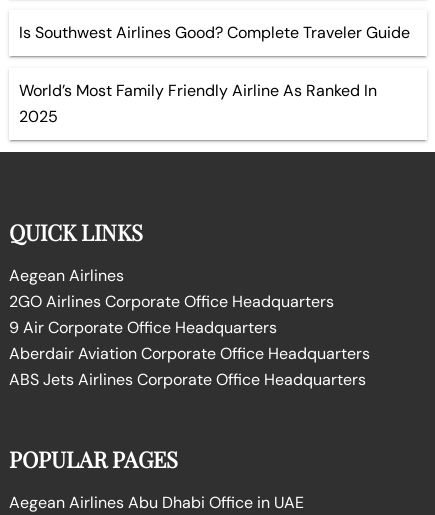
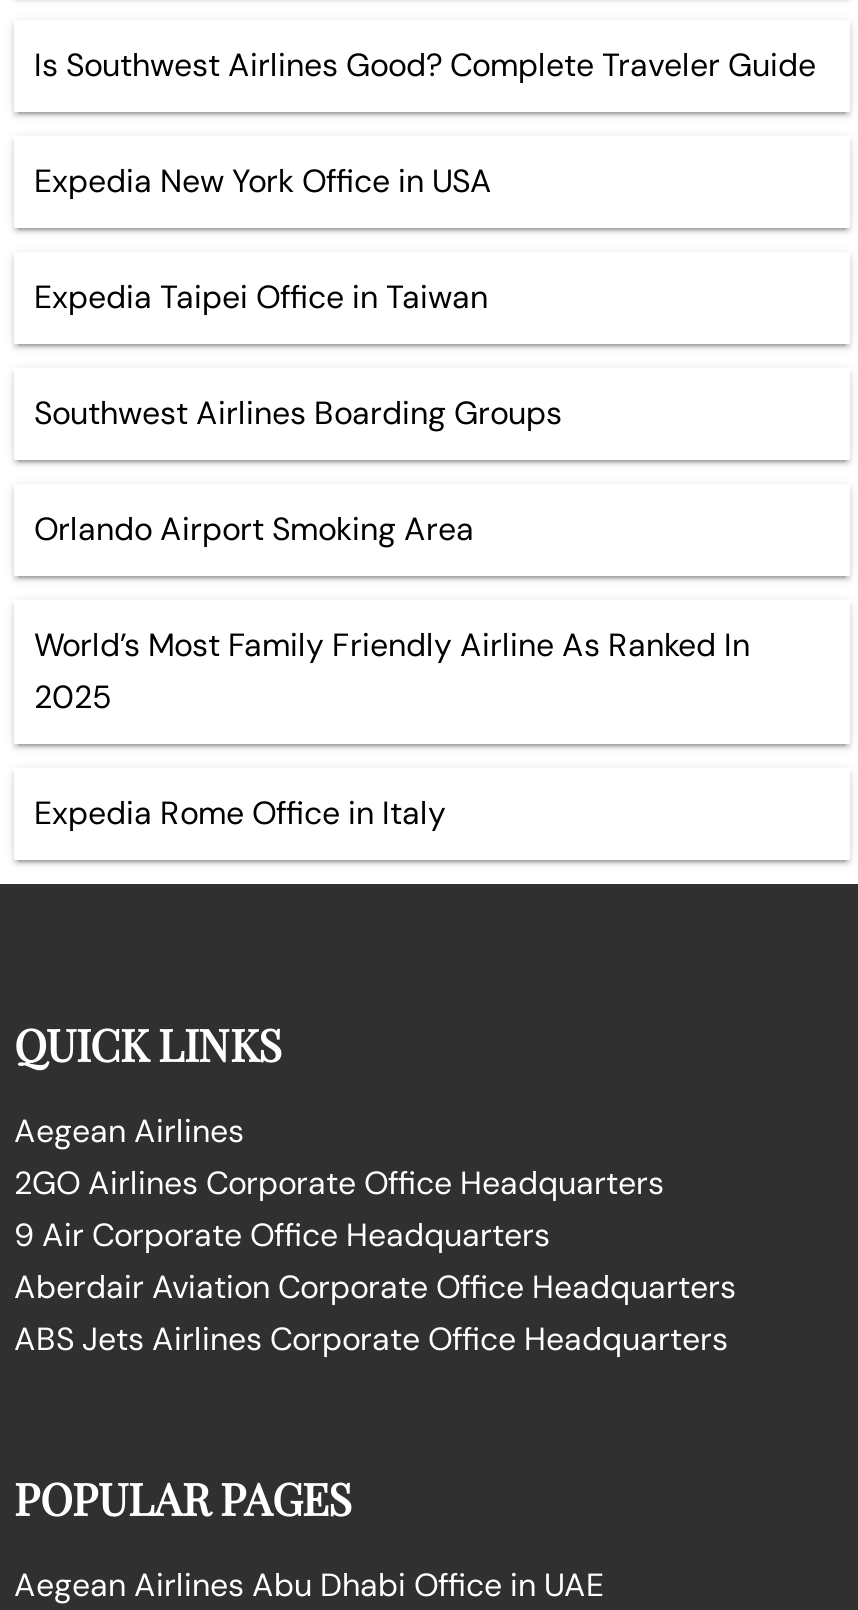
none -> [34,159,562,549] Expedia New York Office in USA | Expedia Taipei Office in Taiwan | Southwest Airlines Boarding Groups | Orlando Airport Smoking Area
none -> [34,791,446,833] Expedia Rome Office in Italy

